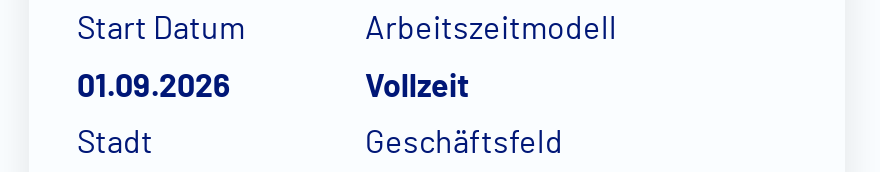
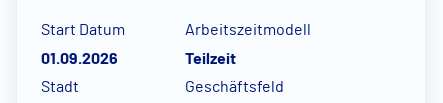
[365,65,469,103] Vollzeit -> [185,48,236,67] Teilzeit

